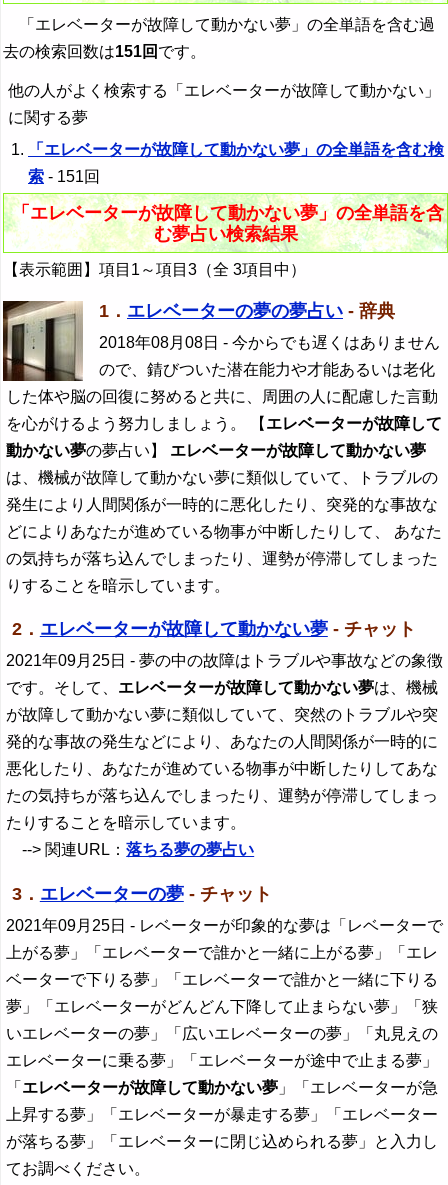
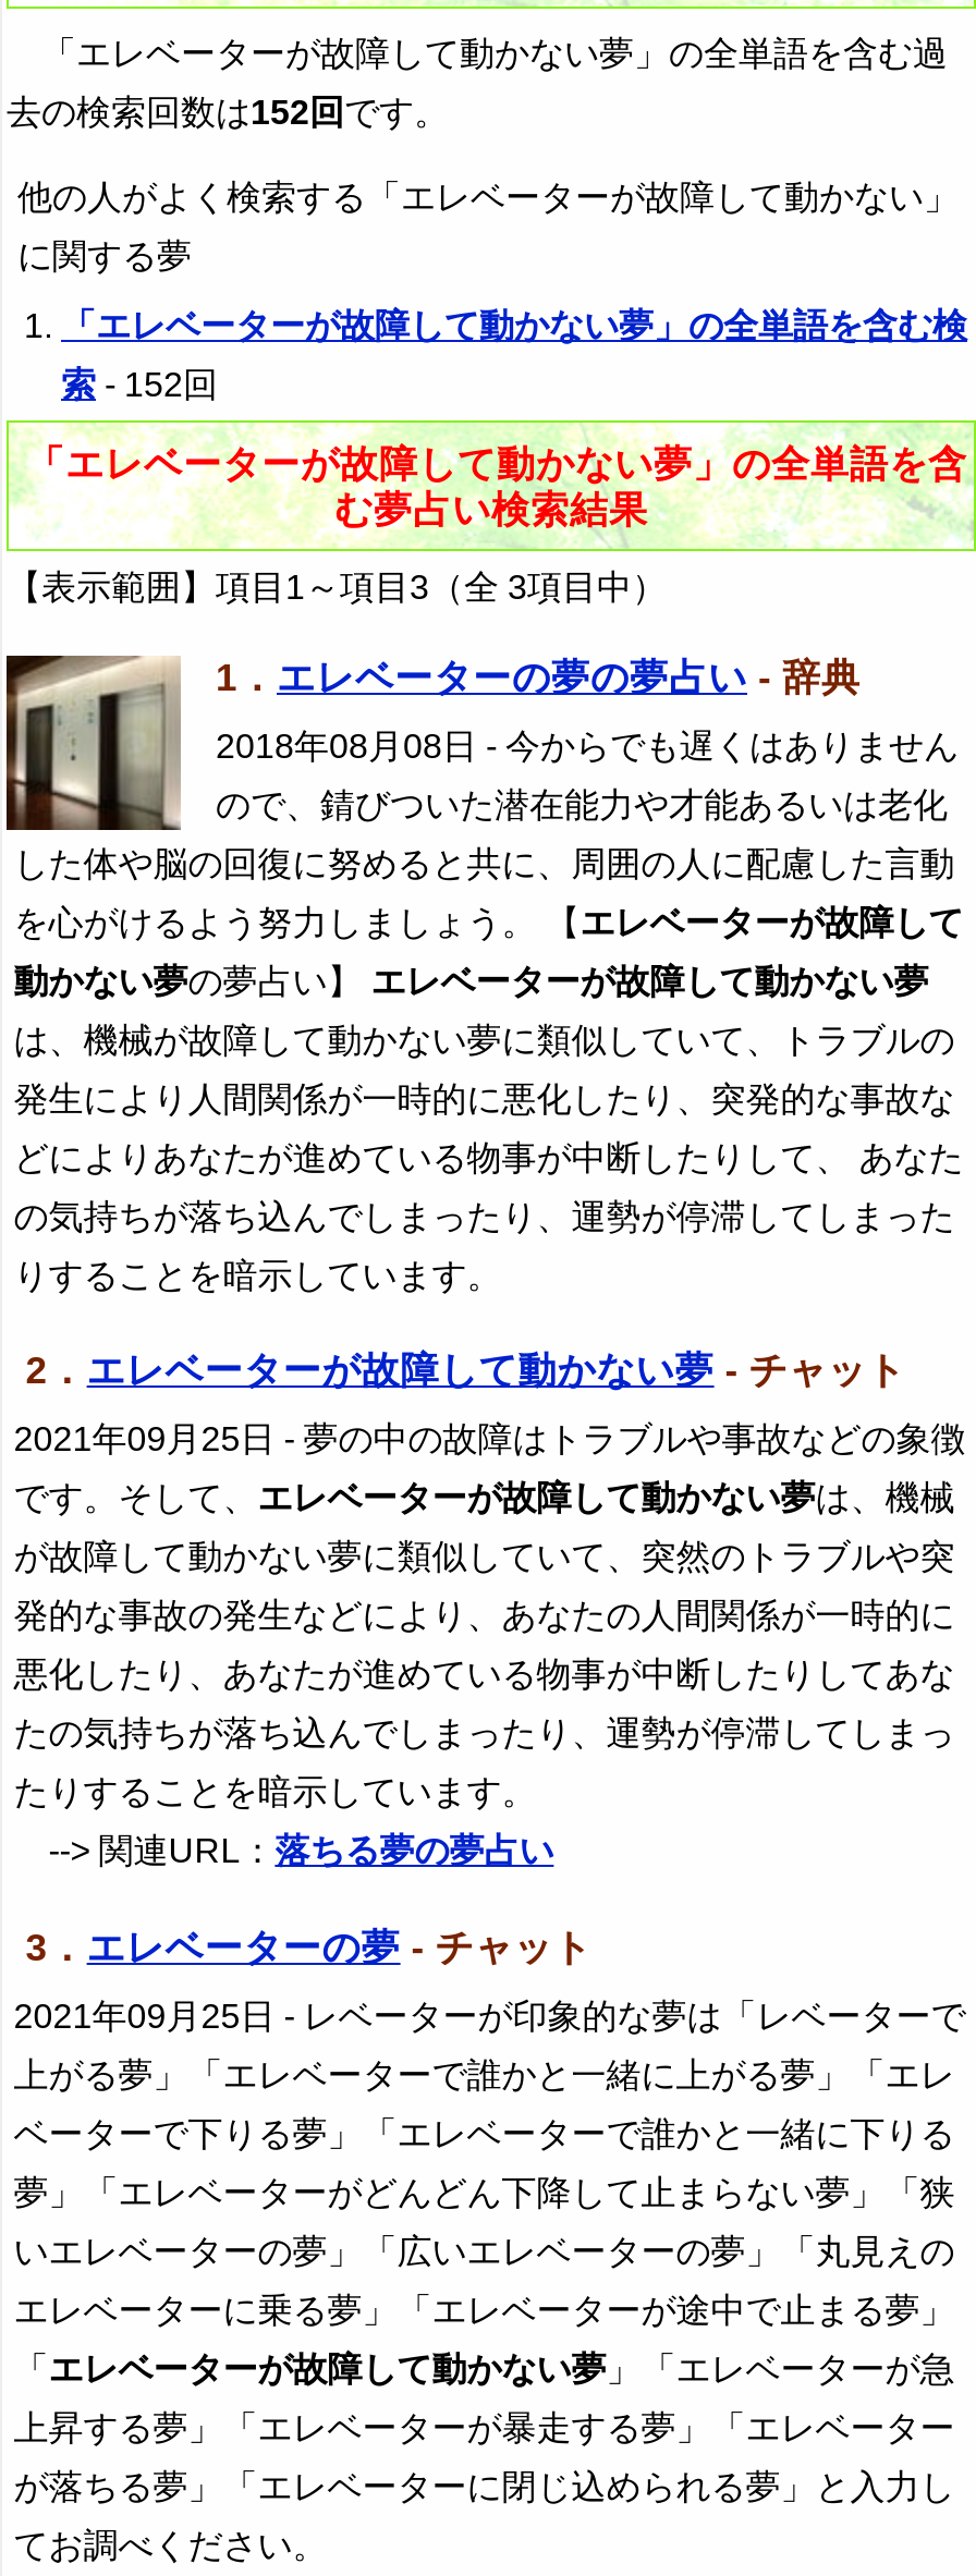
[3,43,206,60] 去の検索回数は151回です。 -> [7,94,449,131] 去の検索回数は152回です。
[28,168,100,185] 索- 151回 -> [61,365,218,402] 索- 152回

